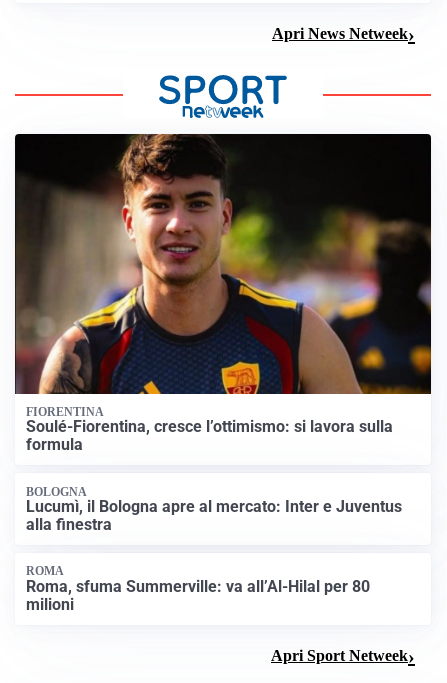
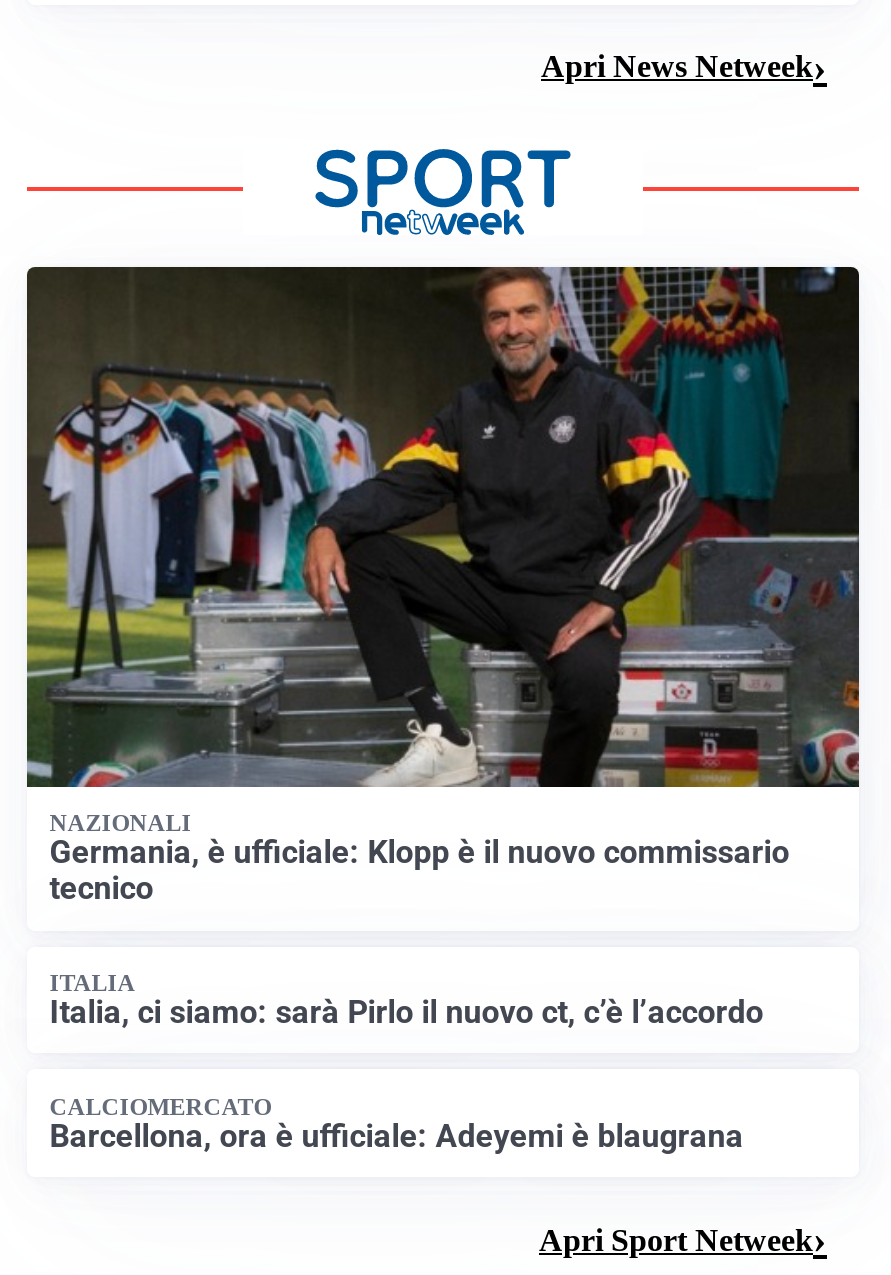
[15,133,431,454] [image] | FIORENTINA | Soulé-Fiorentina, cresce l’ottimismo: si lavora sulla | formula -> [25,264,861,908] [image] | NAZIONALI | Germania, è ufficiale: Klopp è il nuovo commissario | tecnico
[26,484,402,534] BOLOGNA | Lucumì, il Bologna apre al mercato: Inter e Juventus | alla finestra -> [49,969,763,1032] ITALIA | Italia, ci siamo: sarà Pirlo il nuovo ct, c’è l’accordo
[26,564,370,614] ROMA | Roma, sfuma Summerville: va all’Al-Hilal per 80 | milioni -> [49,1093,743,1155] CALCIOMERCATO | Barcellona, ora è ufficiale: Adeyemi è blaugrana

